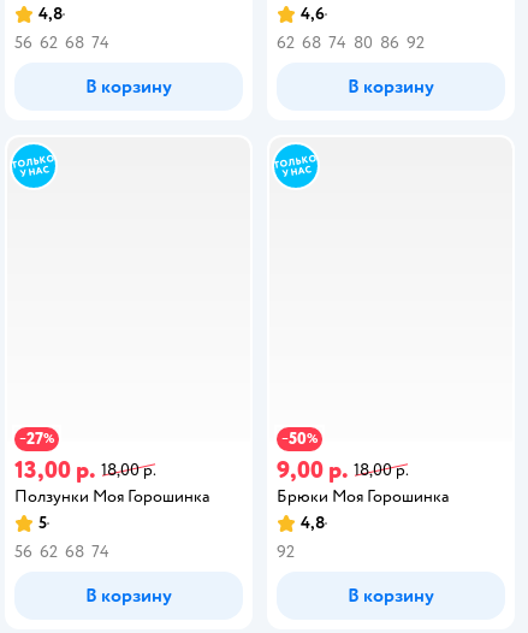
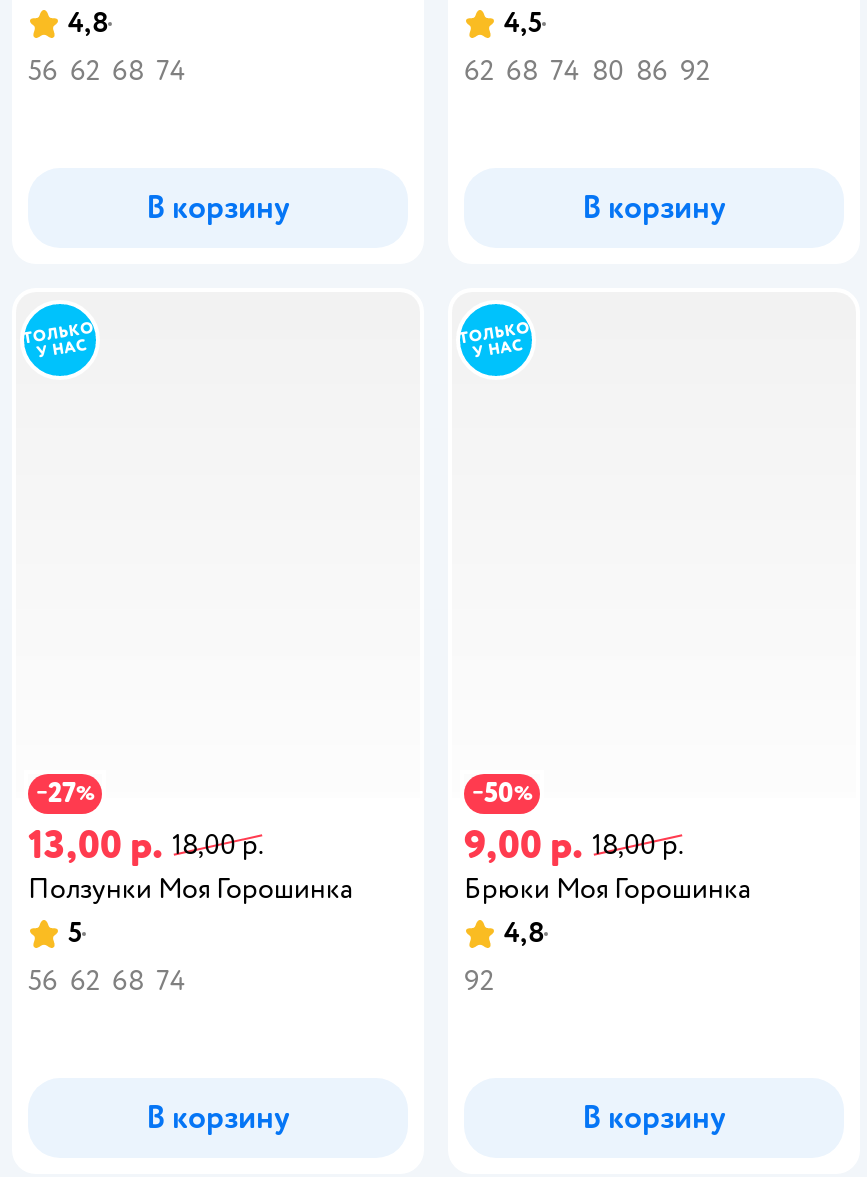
[301,4,325,24] 4,6 -> [504,6,542,40] 4,5

